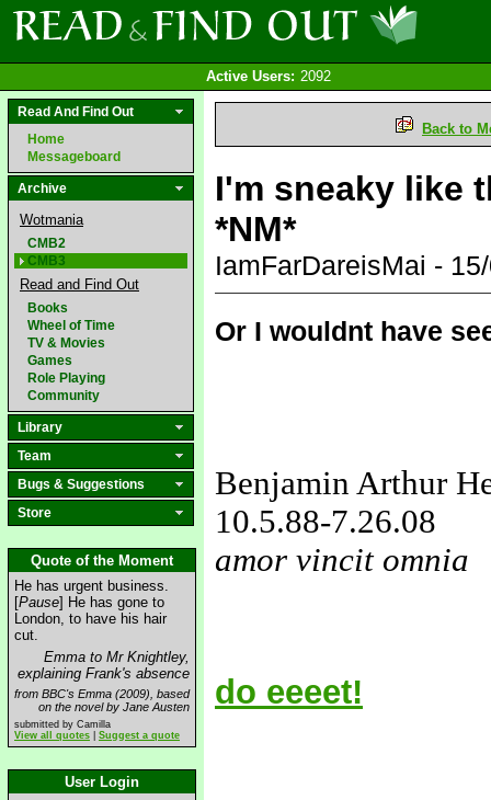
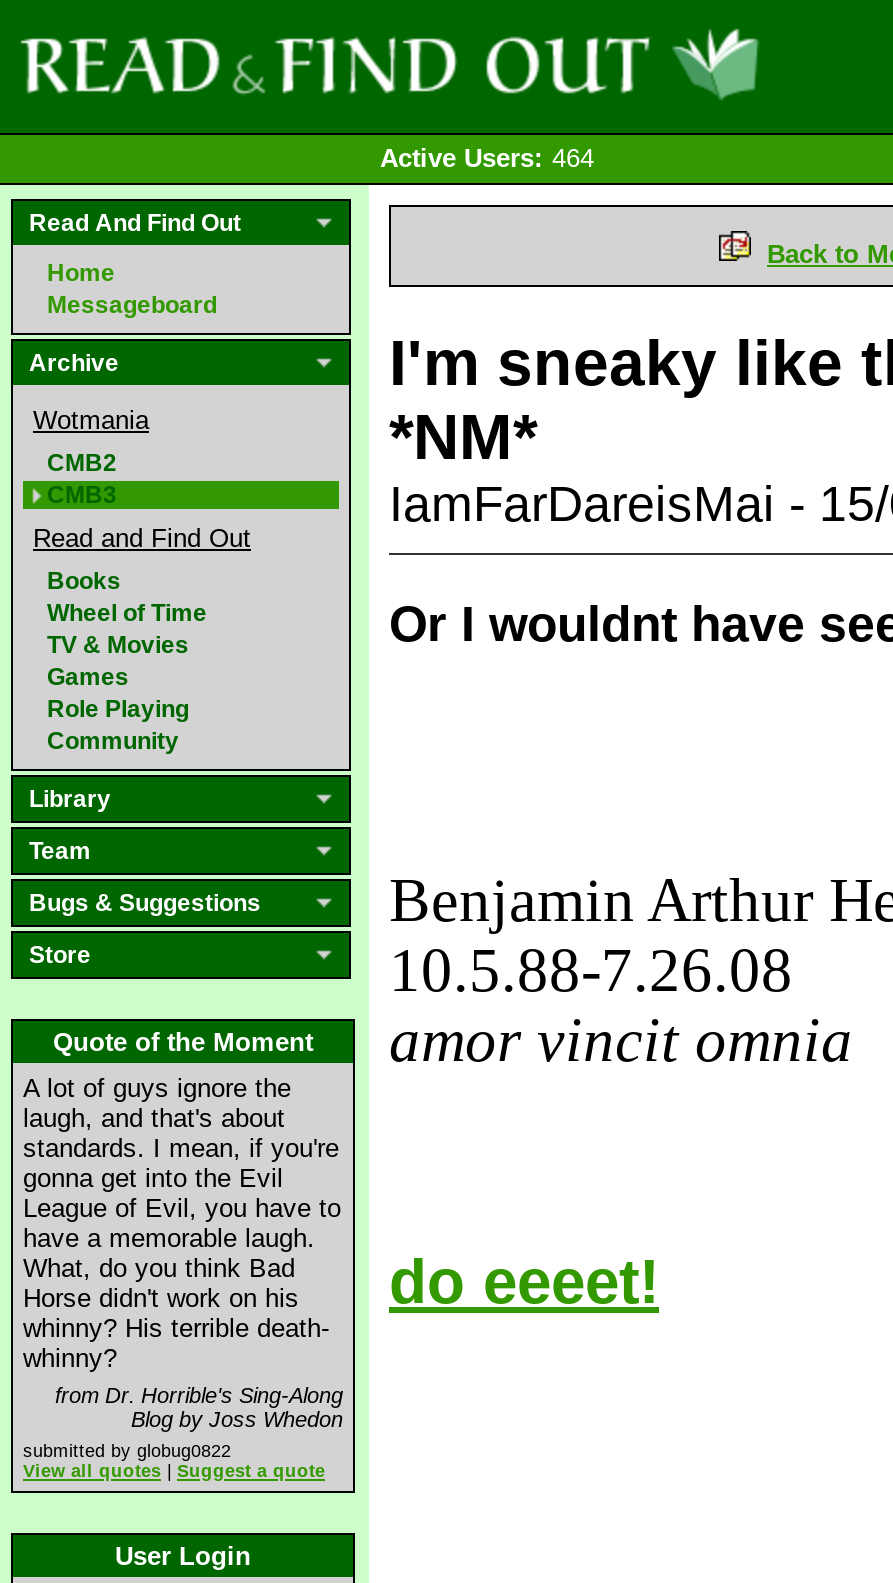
[206,68,331,84] Active Users: 2092 -> [380,143,594,173] Active Users: 464
[14,578,190,730] He has urgent business. | [Pause] He has gone to | London, to have his hair | cut. | Emma to Mr Knightley, | explaining Frank's absence | from BBC's Emma (2009), based | on the novel by Jane Austen | submitted by Camilla -> [23,1073,343,1461] A lot of guys ignore the | laugh, and that's about | standards. I mean, if you're | gonna get into the Evil | League of Evil, you have to | have a memorable laugh. | What, do you think Bad | Horse didn't work on his | whinny? His terrible death- | whinny? | from Dr. Horrible's Sing-Along | Blog by Joss Whedon | submitted by globug0822

